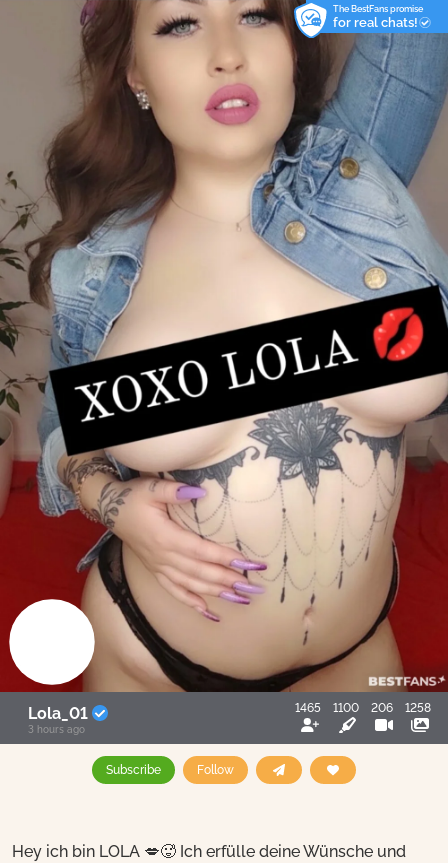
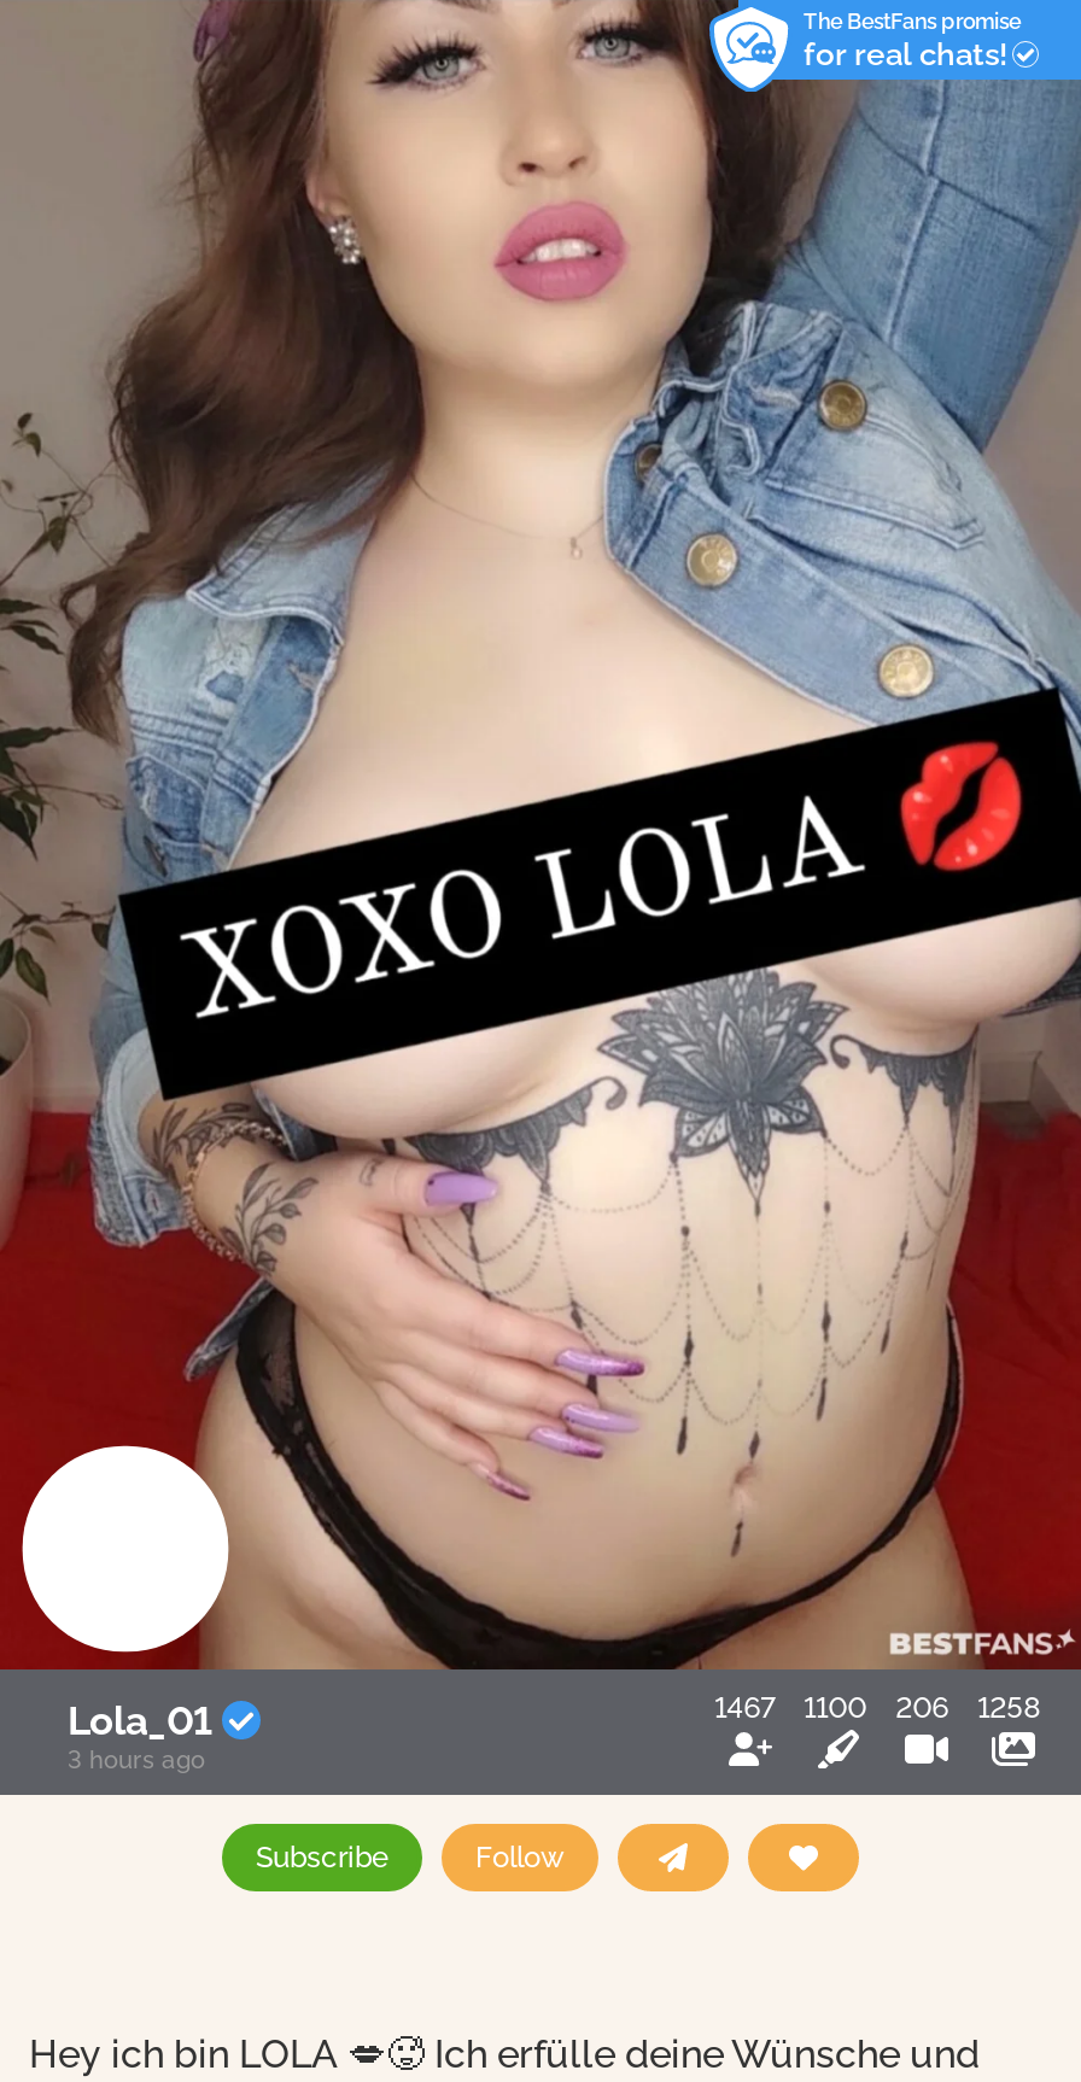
[295,700,431,714] 1465 1100 206 1258 -> [714,1690,1040,1724] 1467 1100 206 1258

